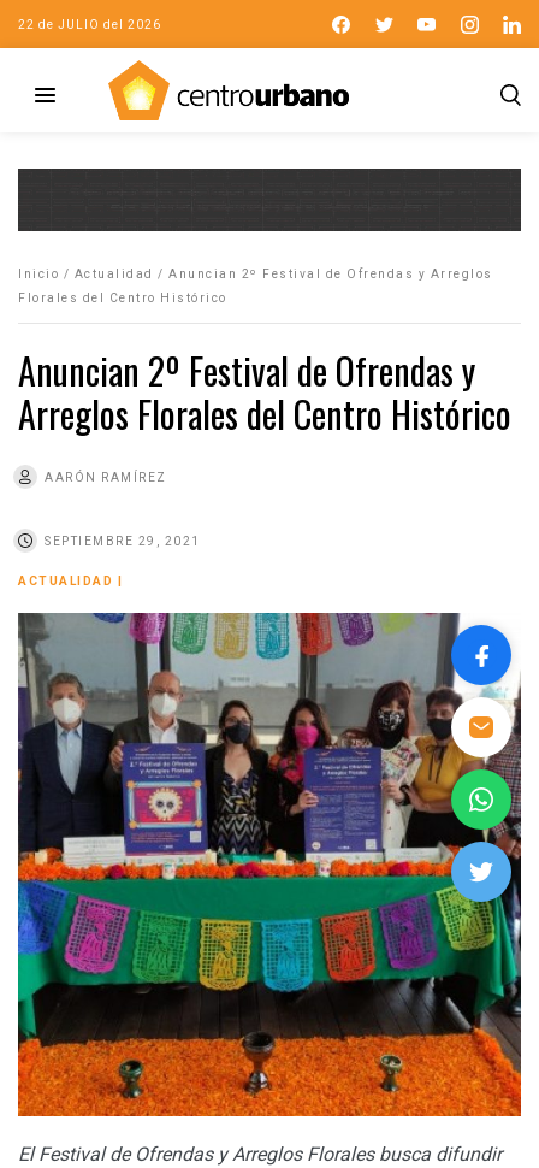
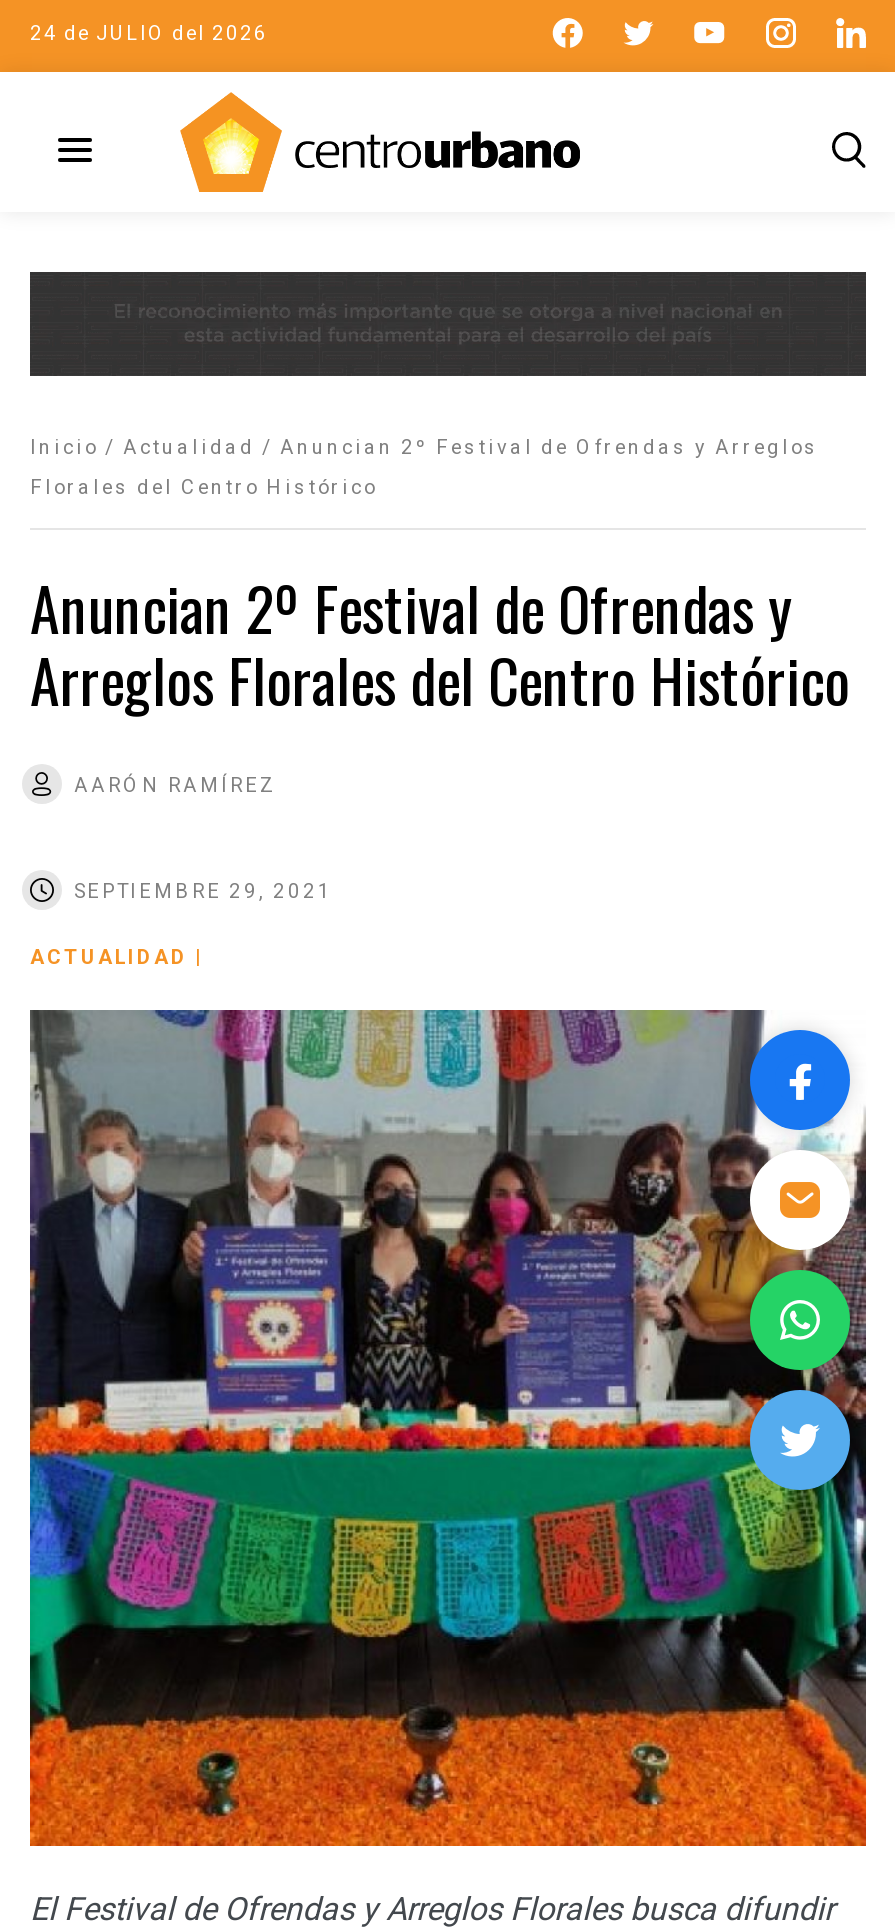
[18,17,161,31] 22 de JULIO del 2026 -> [30,21,268,43] 24 de JULIO del 2026

